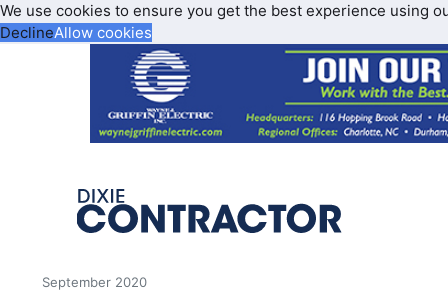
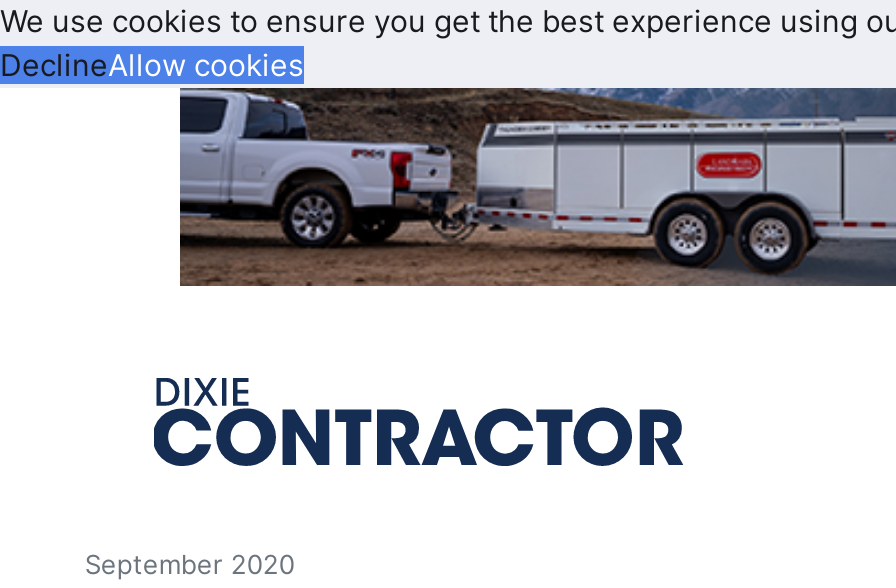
[89,43,445,144] [image] -> [178,86,890,288] [image]

